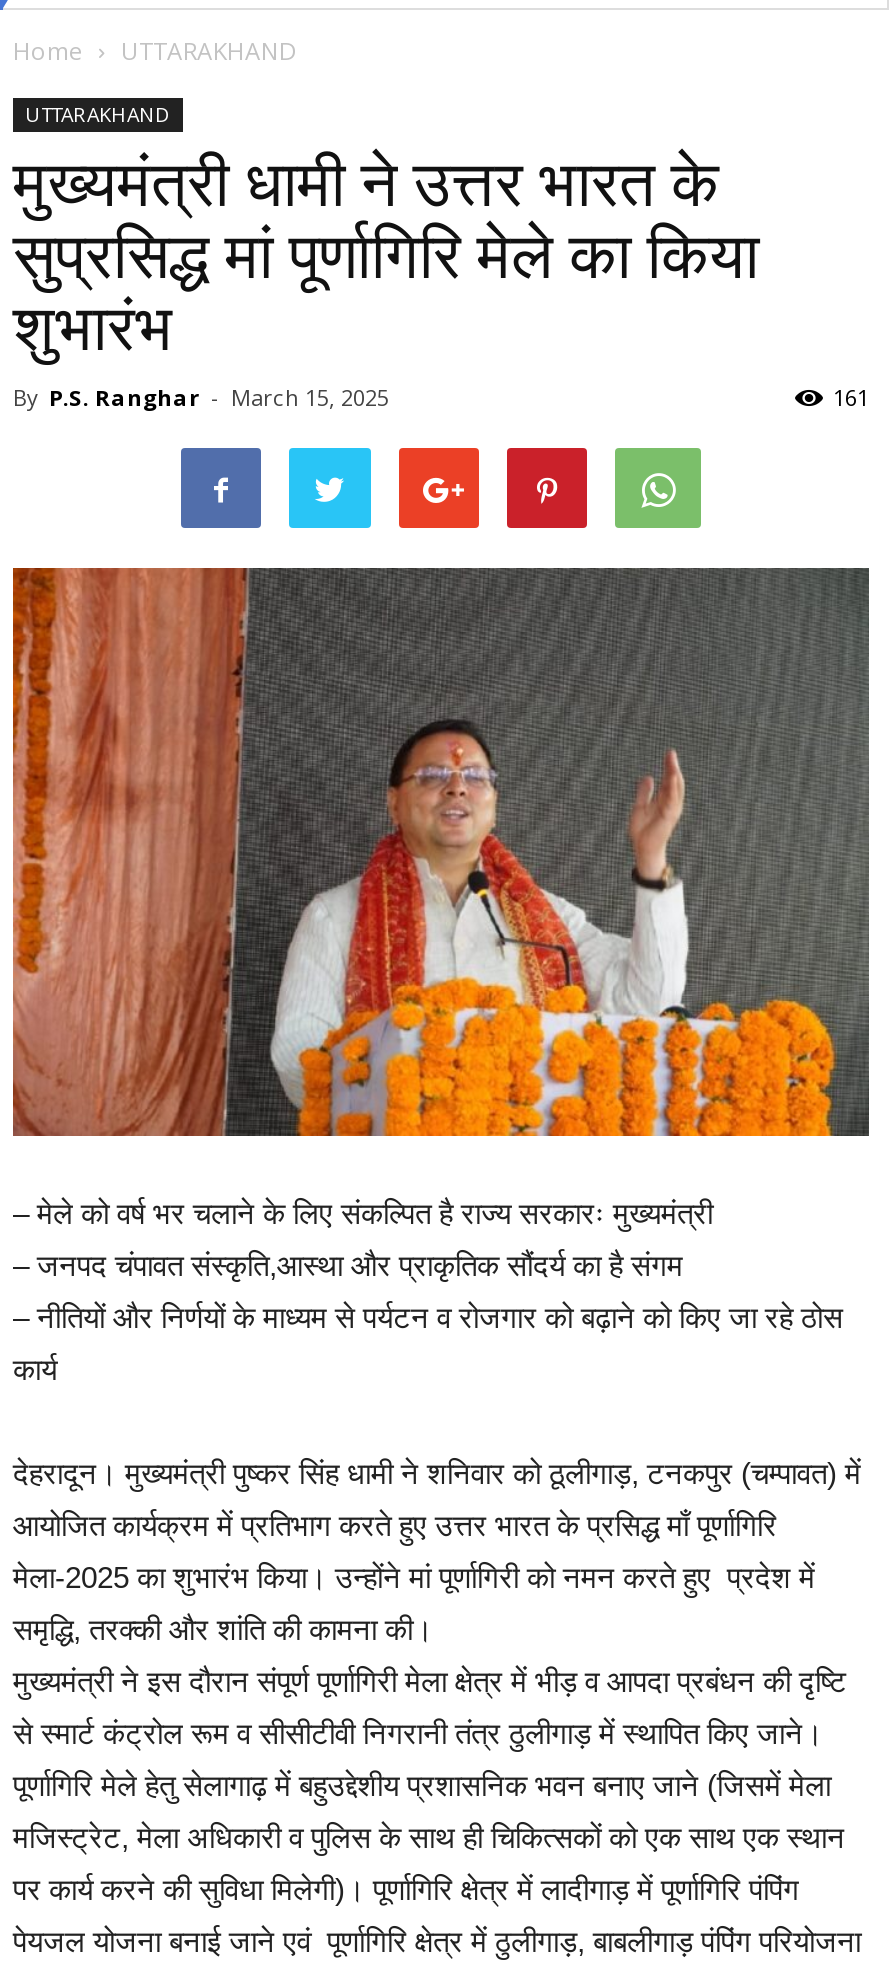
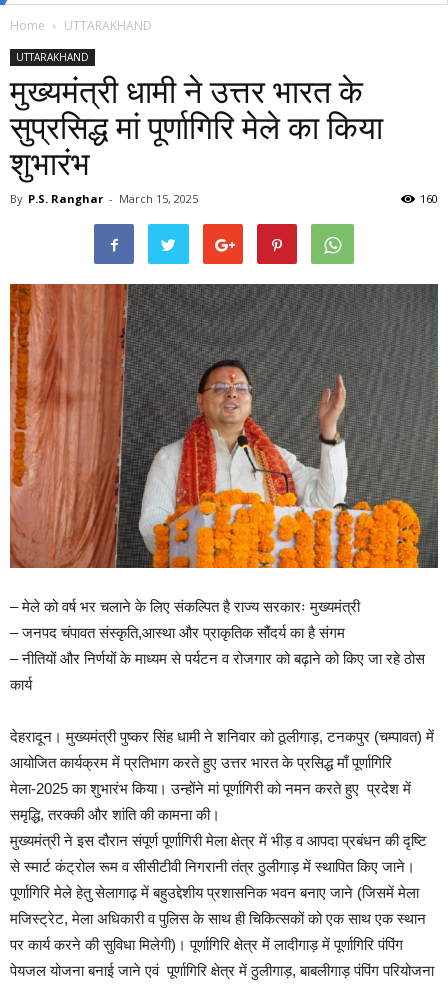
[833,382,869,412] 161 -> [420,191,438,206] 160

